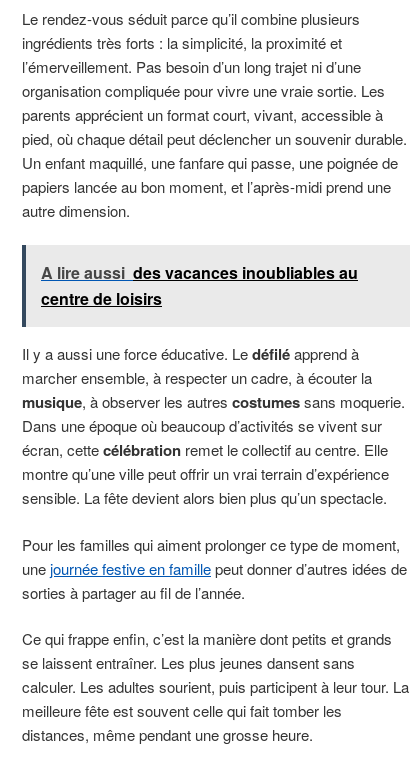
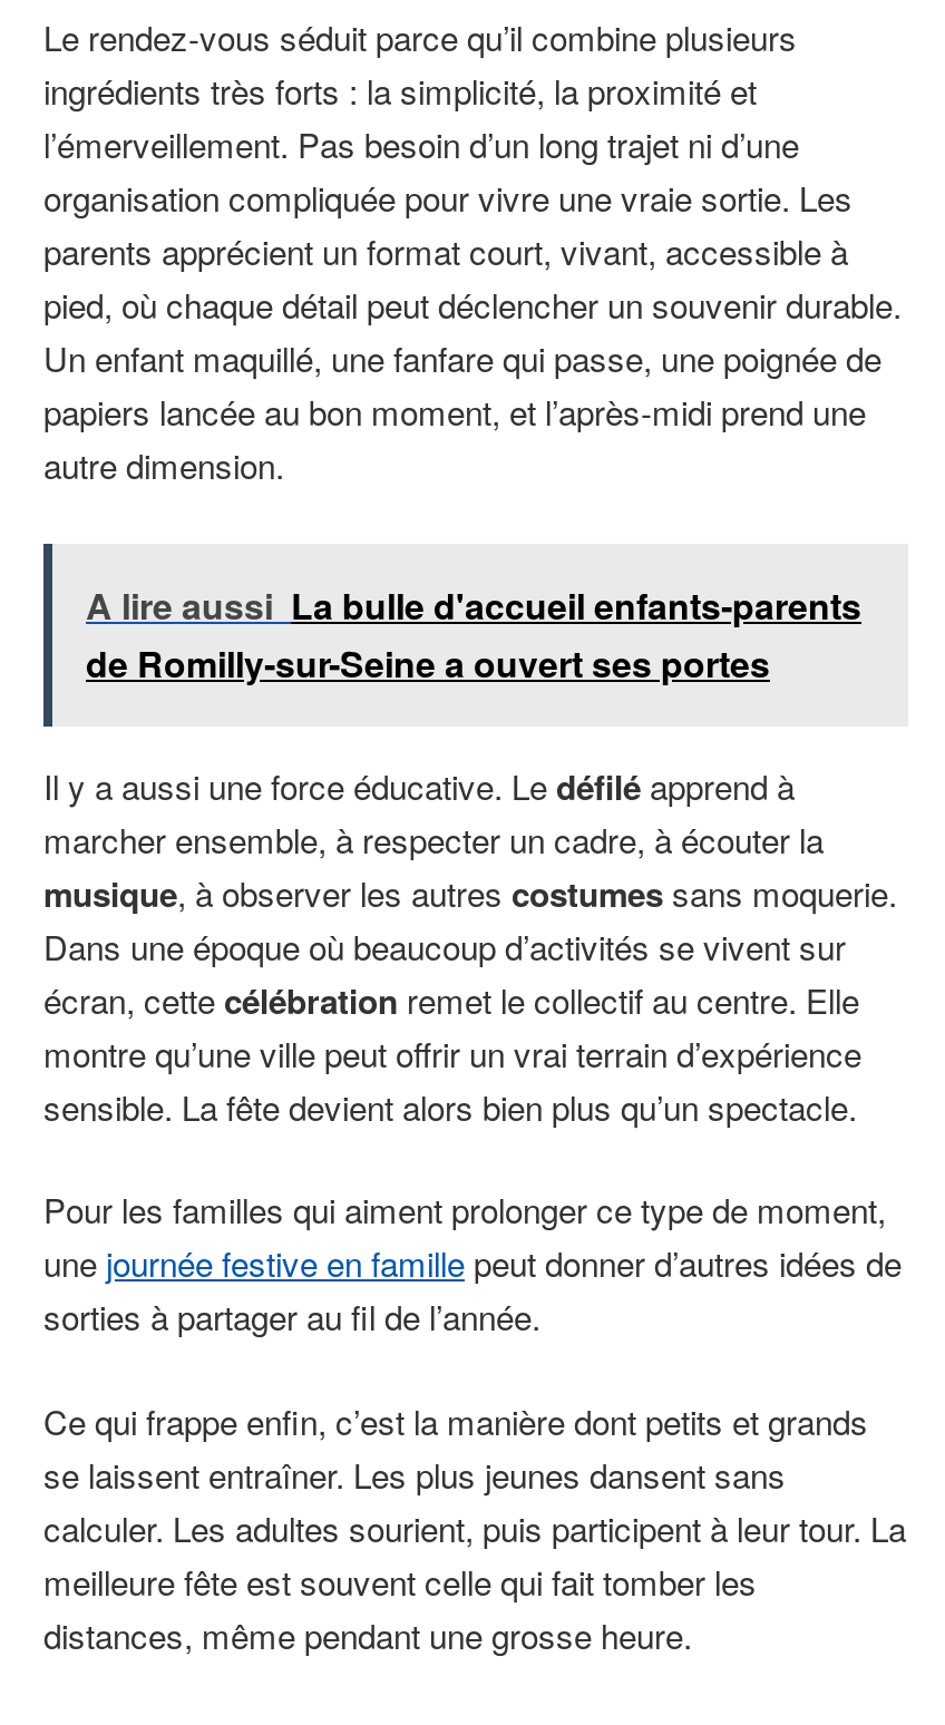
[41,261,358,310] A lire aussi des vacances inoubliables au | centre de loisirs -> [86,580,861,689] A lire aussi La bulle d'accueil enfants-parents | de Romilly-sur-Seine a ouvert ses portes

